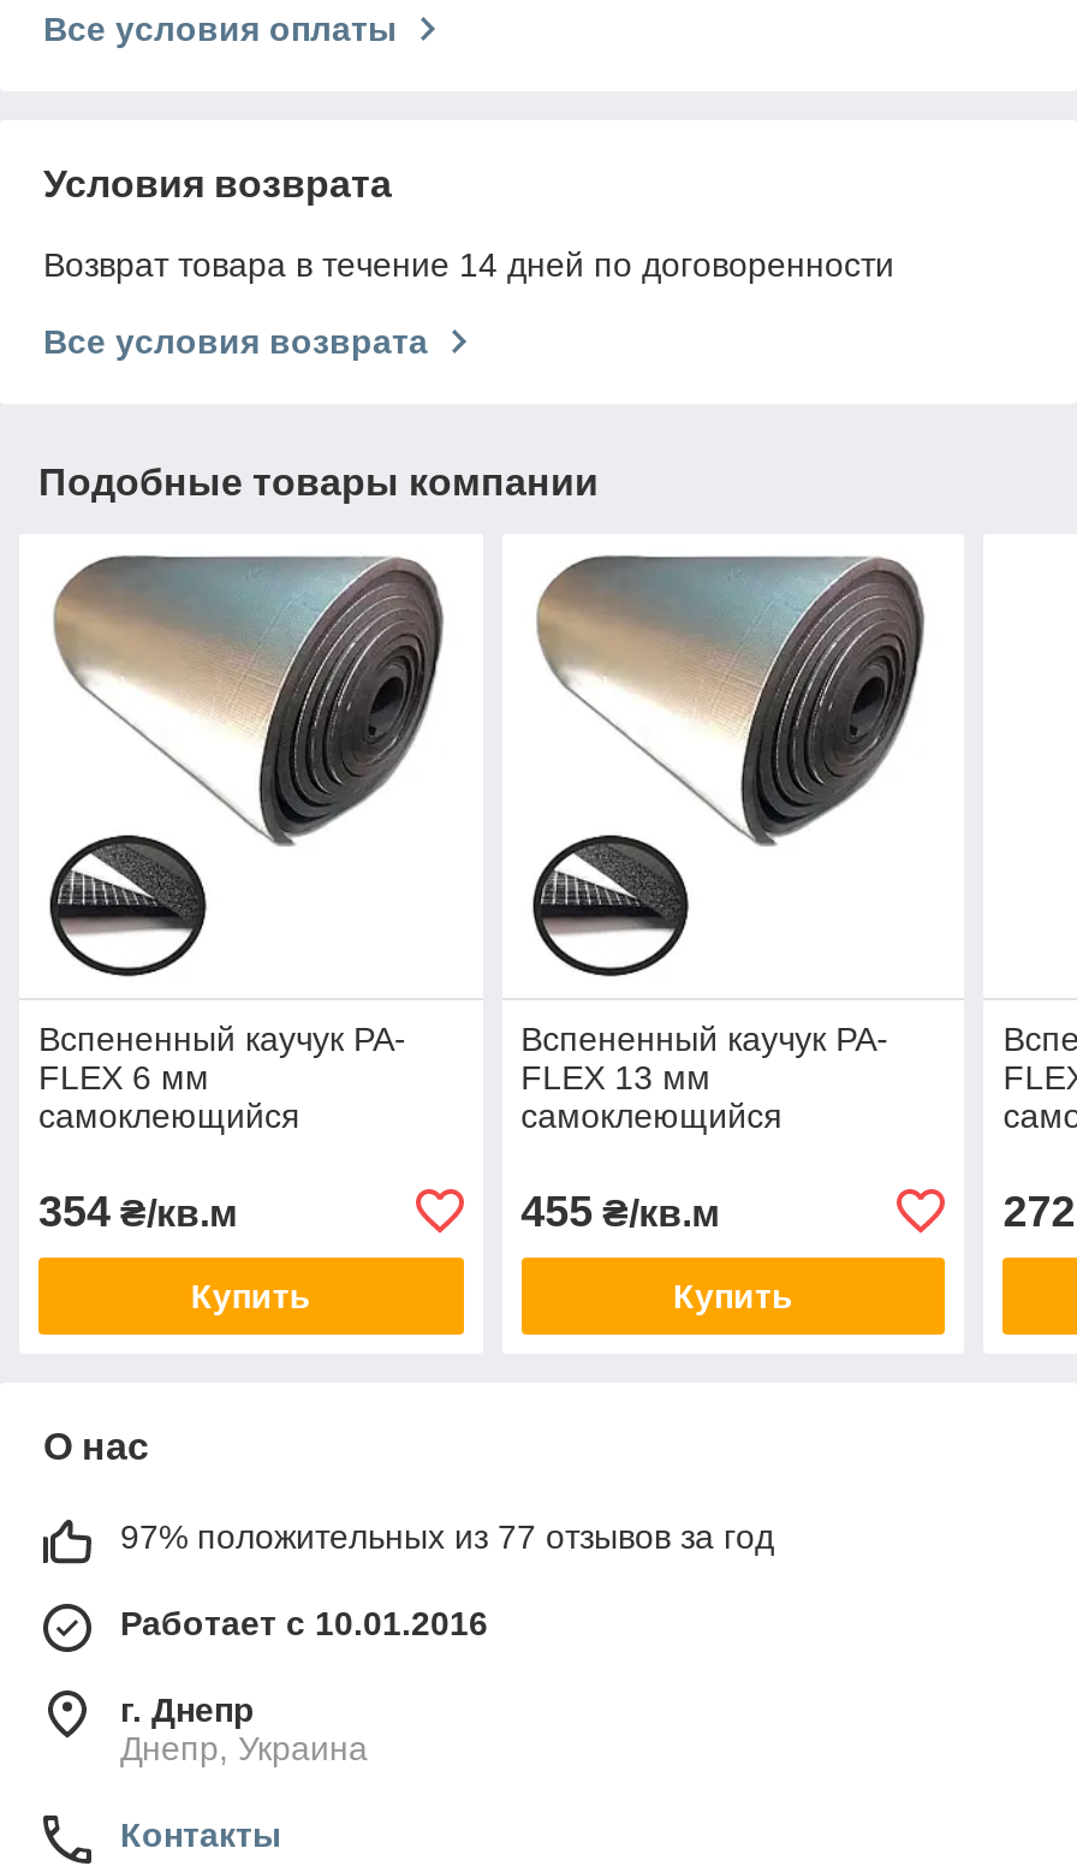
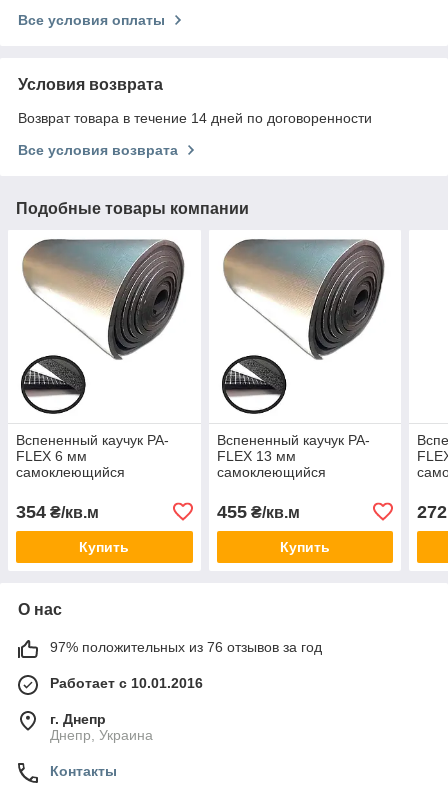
[120,1517,774,1555] 97% положительных из 77 отзывов за год -> [50,639,322,655] 97% положительных из 76 отзывов за год

